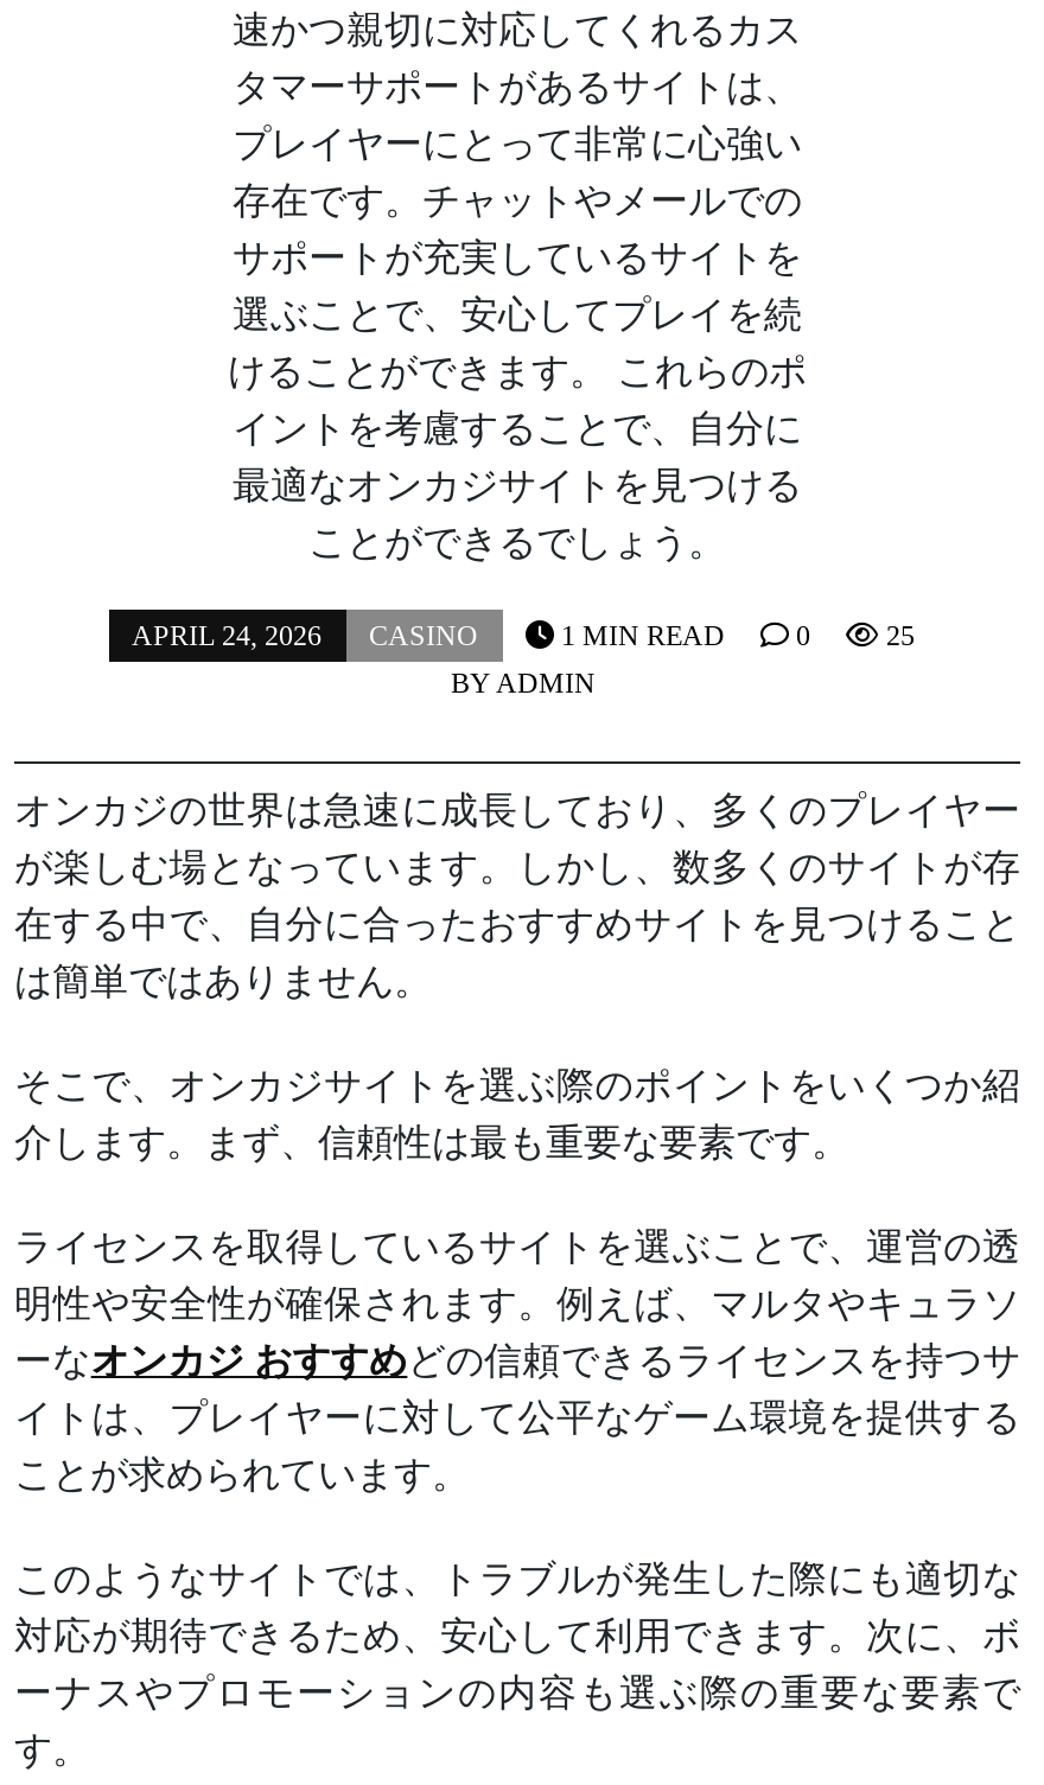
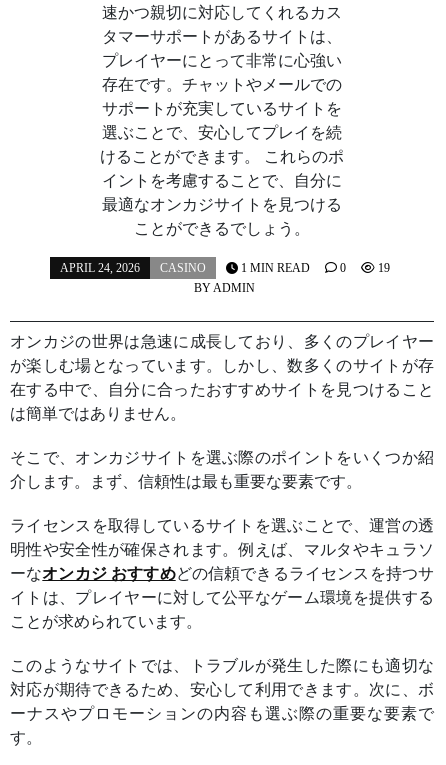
[879,619,915,652] 25 -> [374,261,389,275] 19

